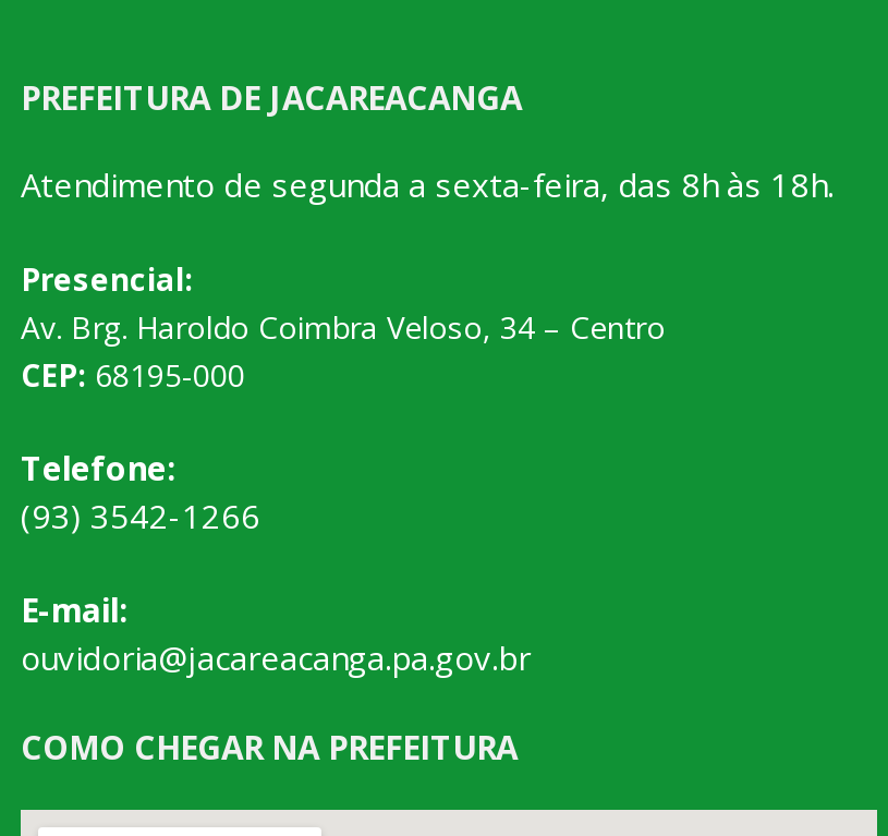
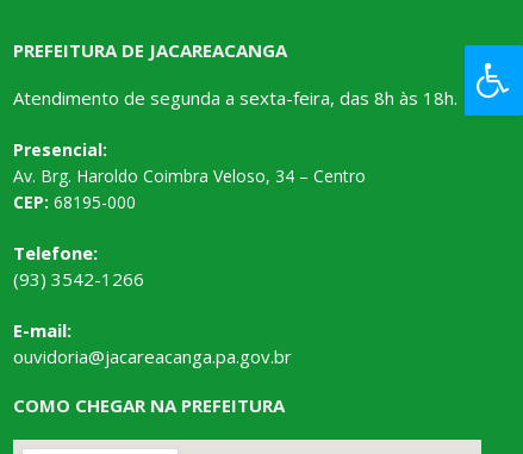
none -> [463,44,519,117] [image]

